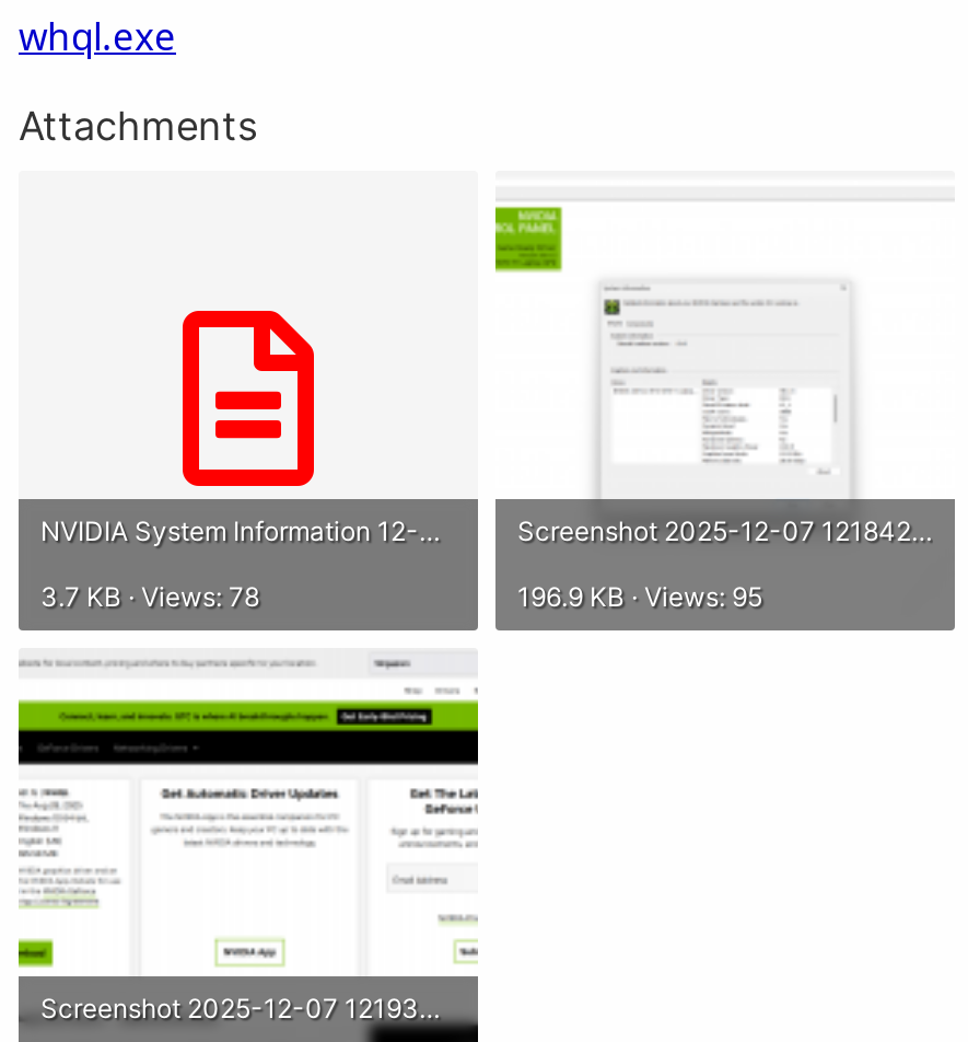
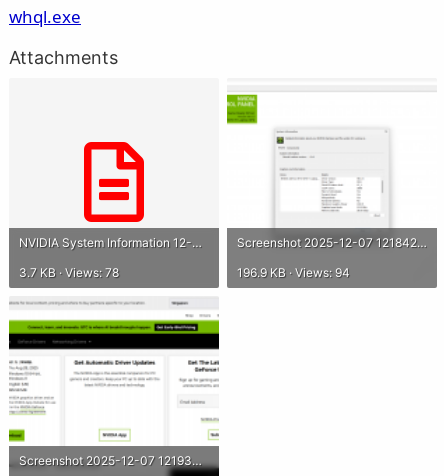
[517,580,762,613] 196.9 KB · Views: 95 -> [237,265,350,280] 196.9 KB · Views: 94

